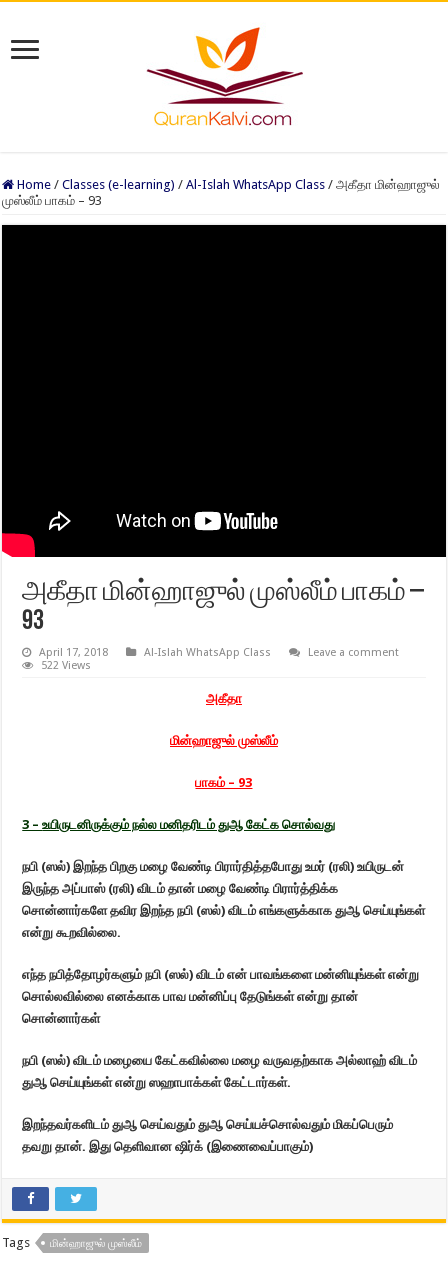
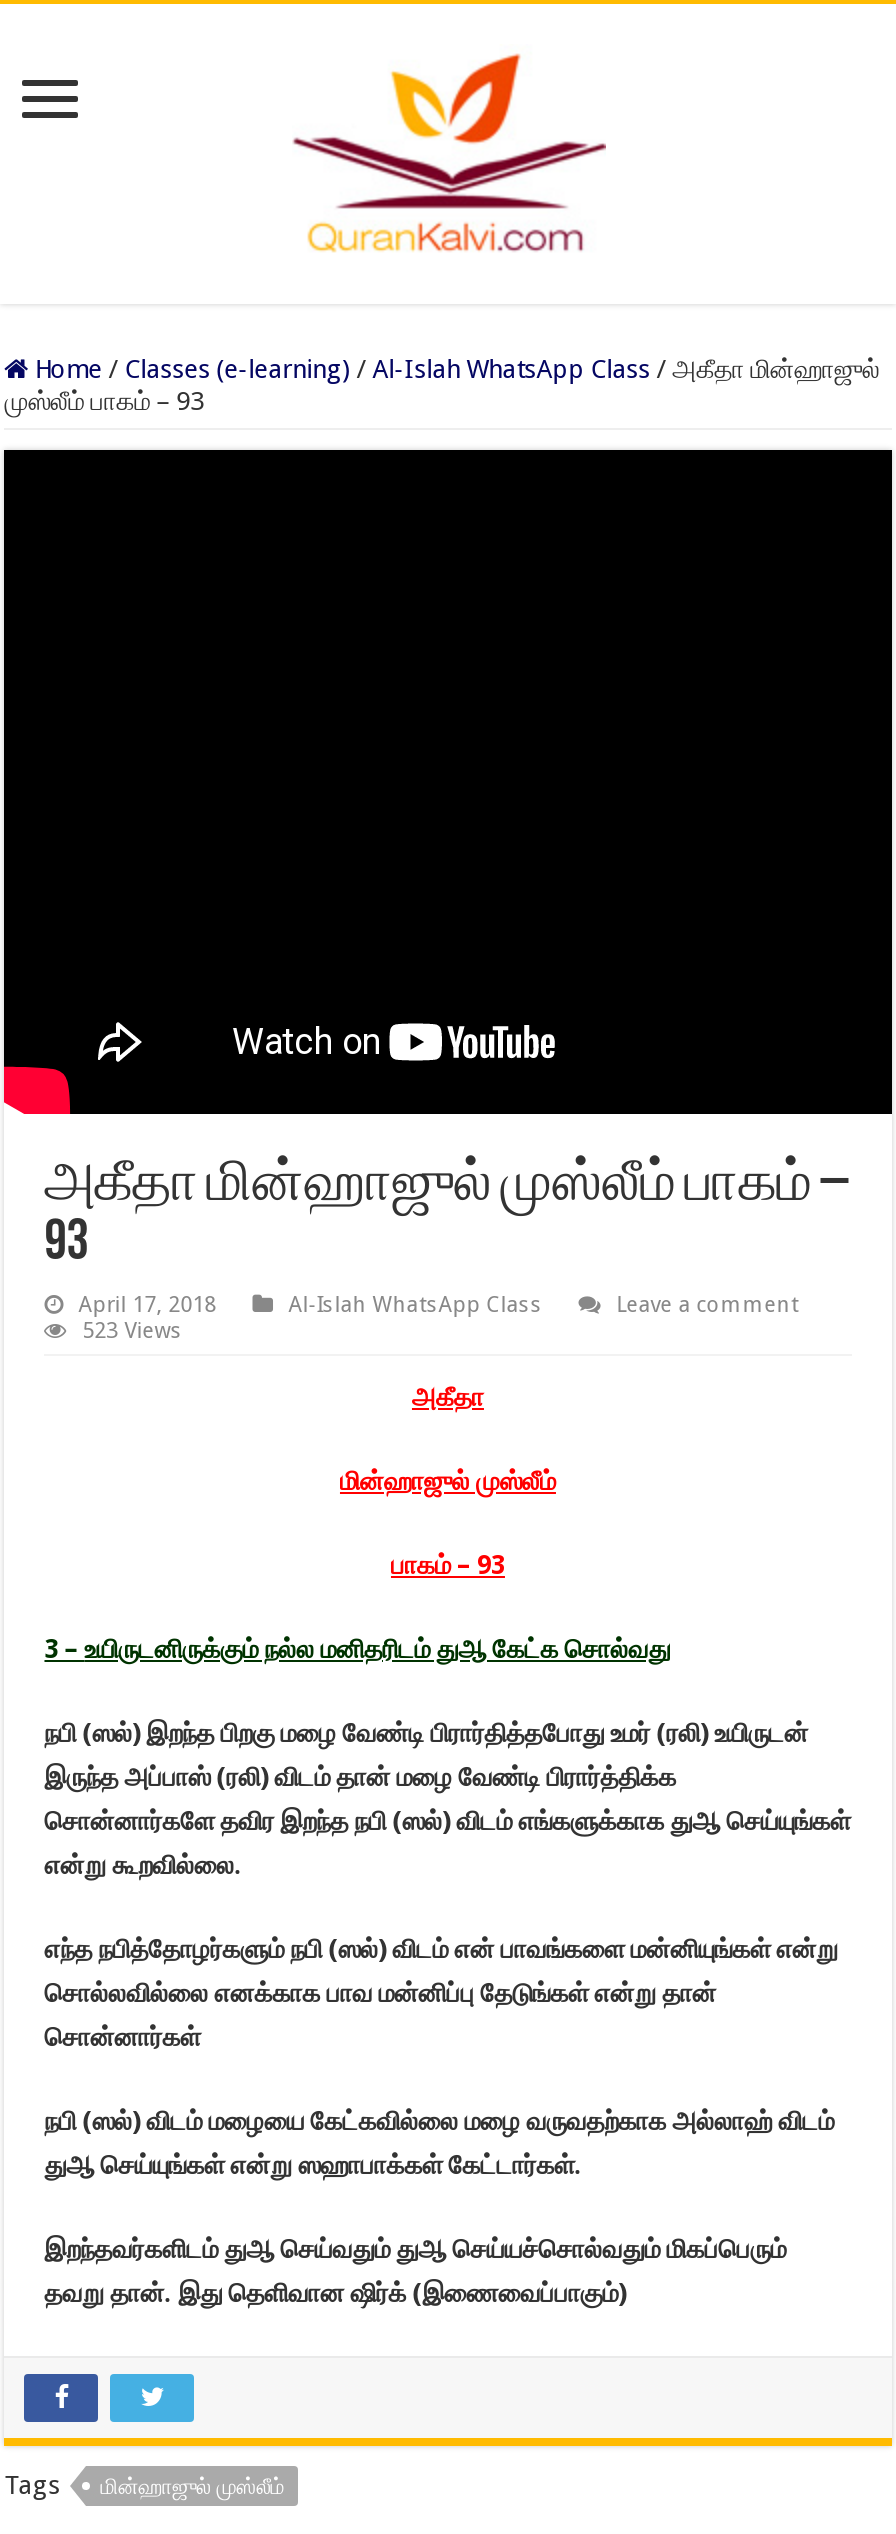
[41,659,91,672] 522 Views -> [82,1319,182,1345] 523 Views

